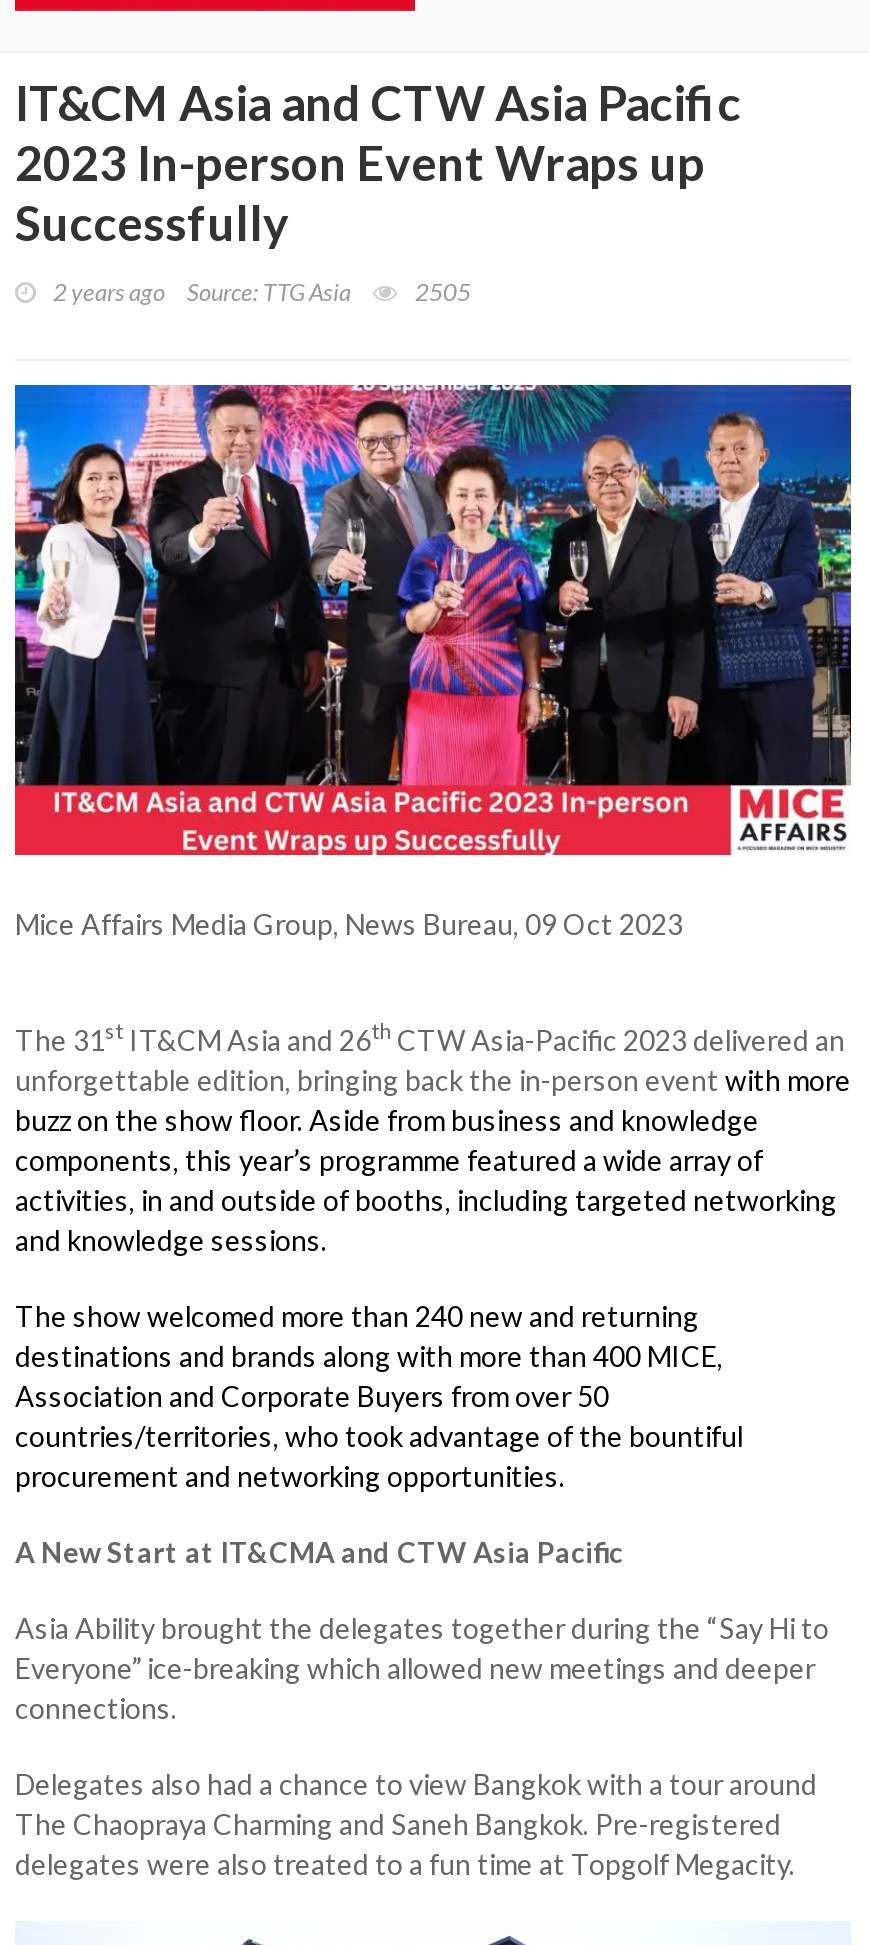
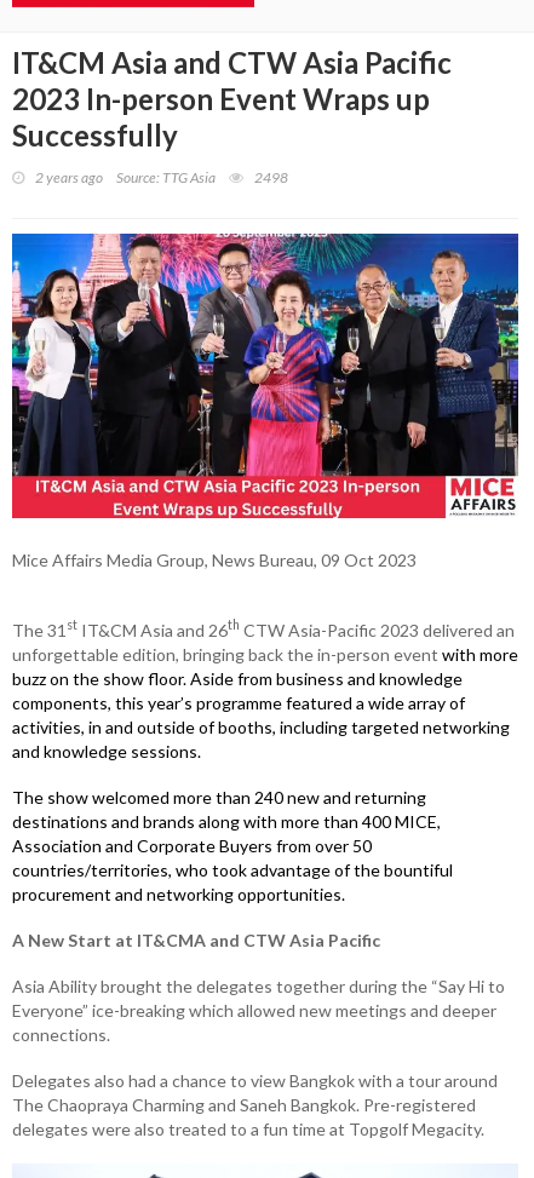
[415,276,471,306] 2505 -> [254,168,288,186] 2498

